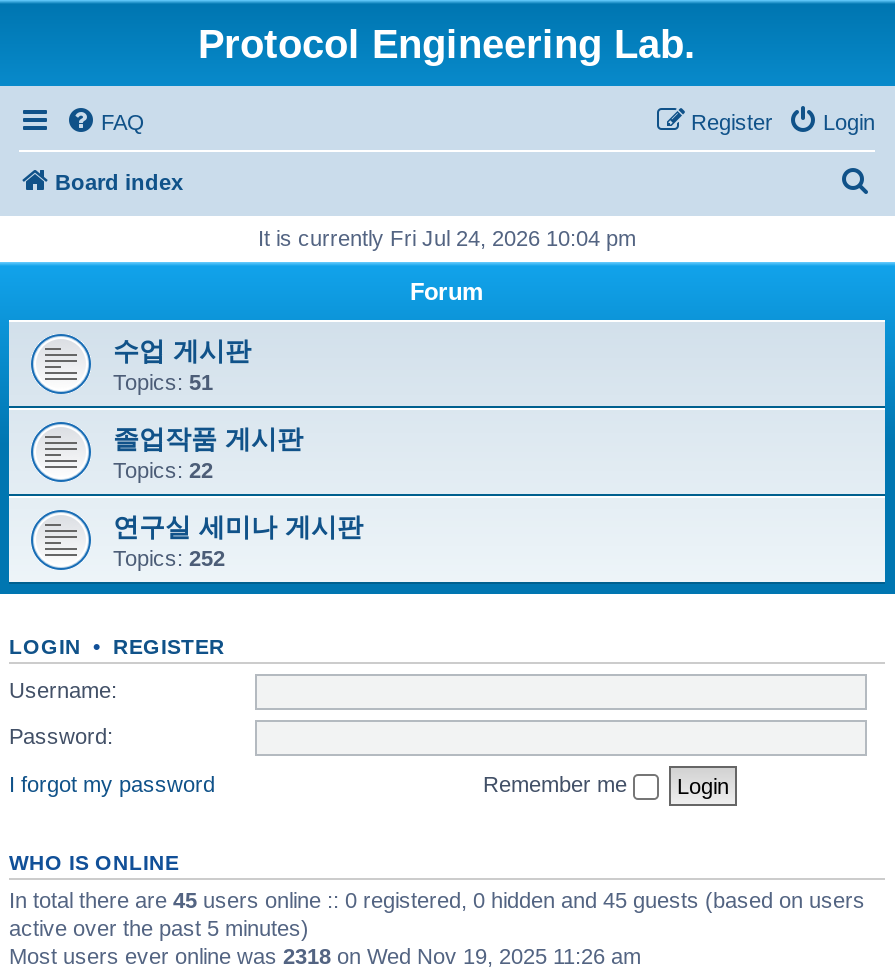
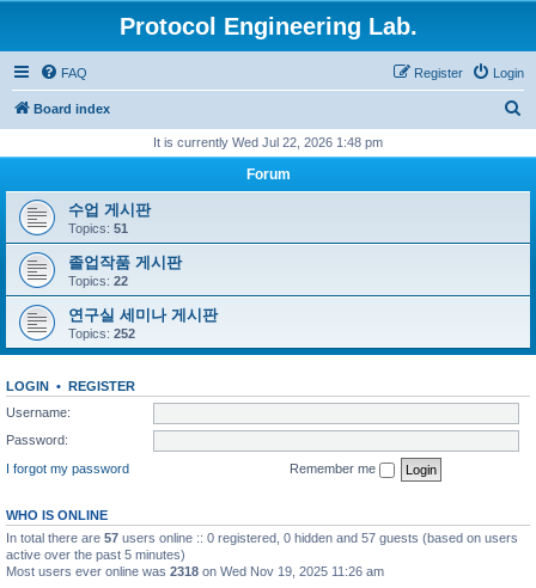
[258,226,636,250] It is currently Fri Jul 24, 2026 10:04 pm -> [153,135,383,149] It is currently Wed Jul 22, 2026 1:48 pm
[9,887,865,911] In total there are 45 users online :: 0 registered, 0 hidden and 45 guests (based on users -> [6,530,518,544] In total there are 57 users online :: 0 registered, 0 hidden and 57 guests (based on users

